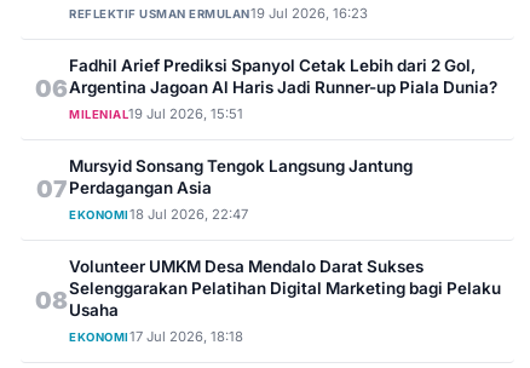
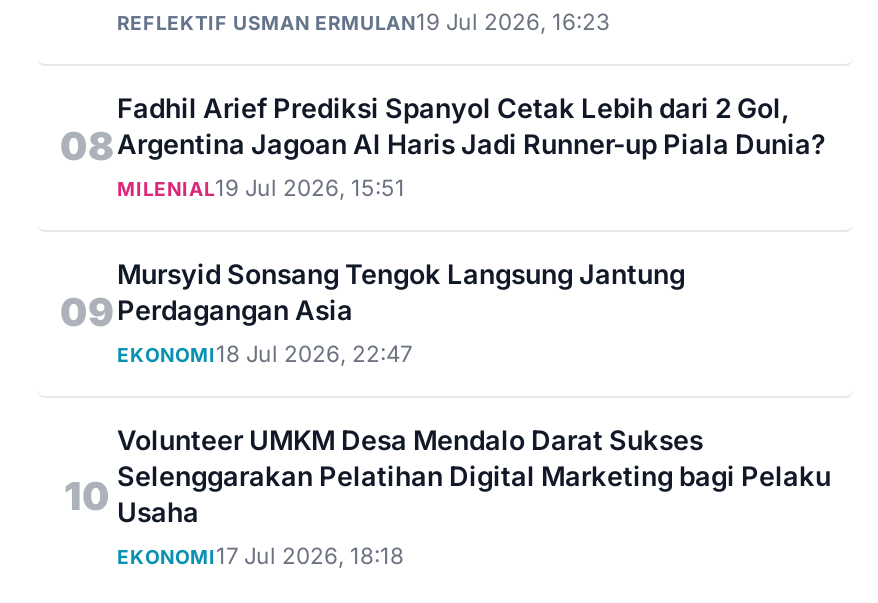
[34,74,497,103] 06 Argentina Jagoan Al Haris Jadi Runner-up Piala Dunia? -> [60,123,825,171] 08 Argentina Jagoan Al Haris Jadi Runner-up Piala Dunia?
[36,175,212,204] 07 Perdagangan Asia -> [60,289,353,337] 09 Perdagangan Asia
[34,278,501,319] 08 Selenggarakan Pelatihan Digital Marketing bagi Pelaku Usaha -> [64,460,831,528] 10 Selenggarakan Pelatihan Digital Marketing bagi Pelaku Usaha

